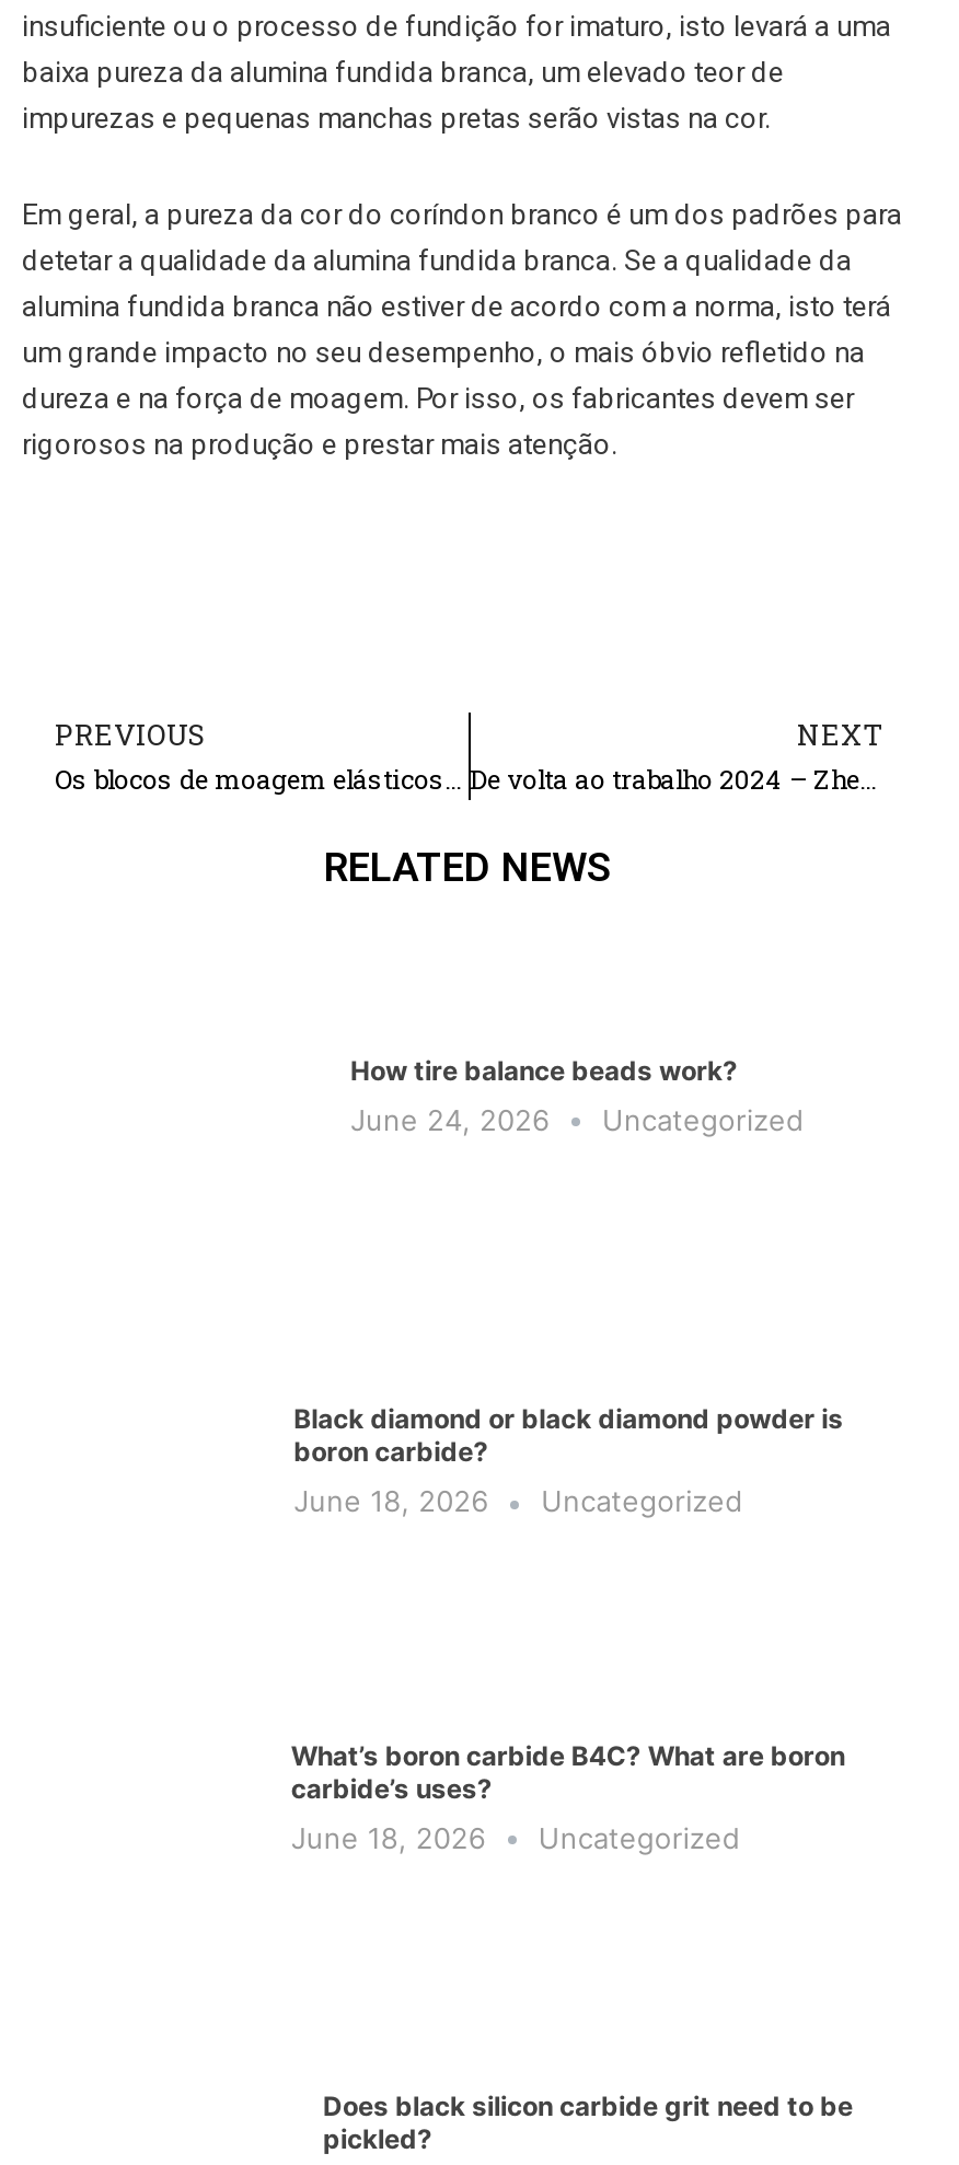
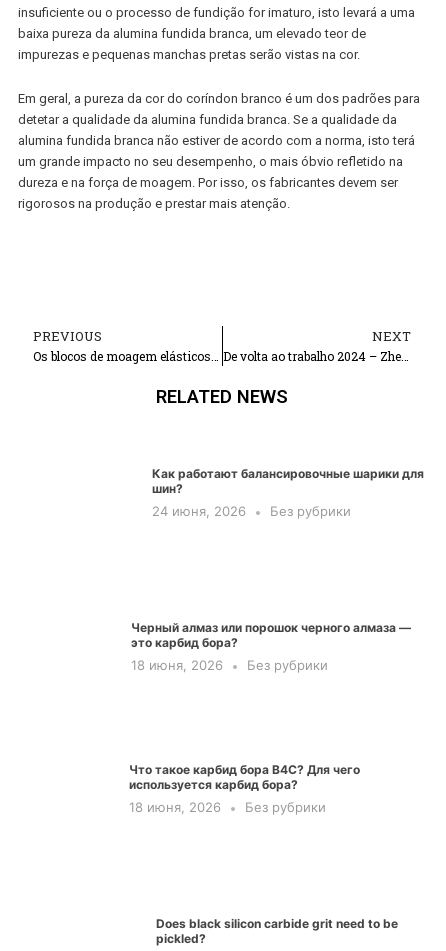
[350,1054,804,1137] How tire balance beads work? | June 24, 2026 | Uncategorized -> [152,466,424,519] Как работают балансировочные шарики для | шин? | 24 июня, 2026 | Без рубрики
[294,1403,843,1519] Black diamond or black diamond powder is | boron carbide? | June 18, 2026 | Uncategorized -> [131,620,411,673] Черный алмаз или порошок черного алмаза — | это карбид бора? | 18 июня, 2026 | Без рубрики
[291,1739,845,1855] What’s boron carbide B4C? What are boron | carbide’s uses? | June 18, 2026 | Uncategorized -> [129,762,360,815] Что такое карбид бора B4C? Для чего | используется карбид бора? | 18 июня, 2026 | Без рубрики

